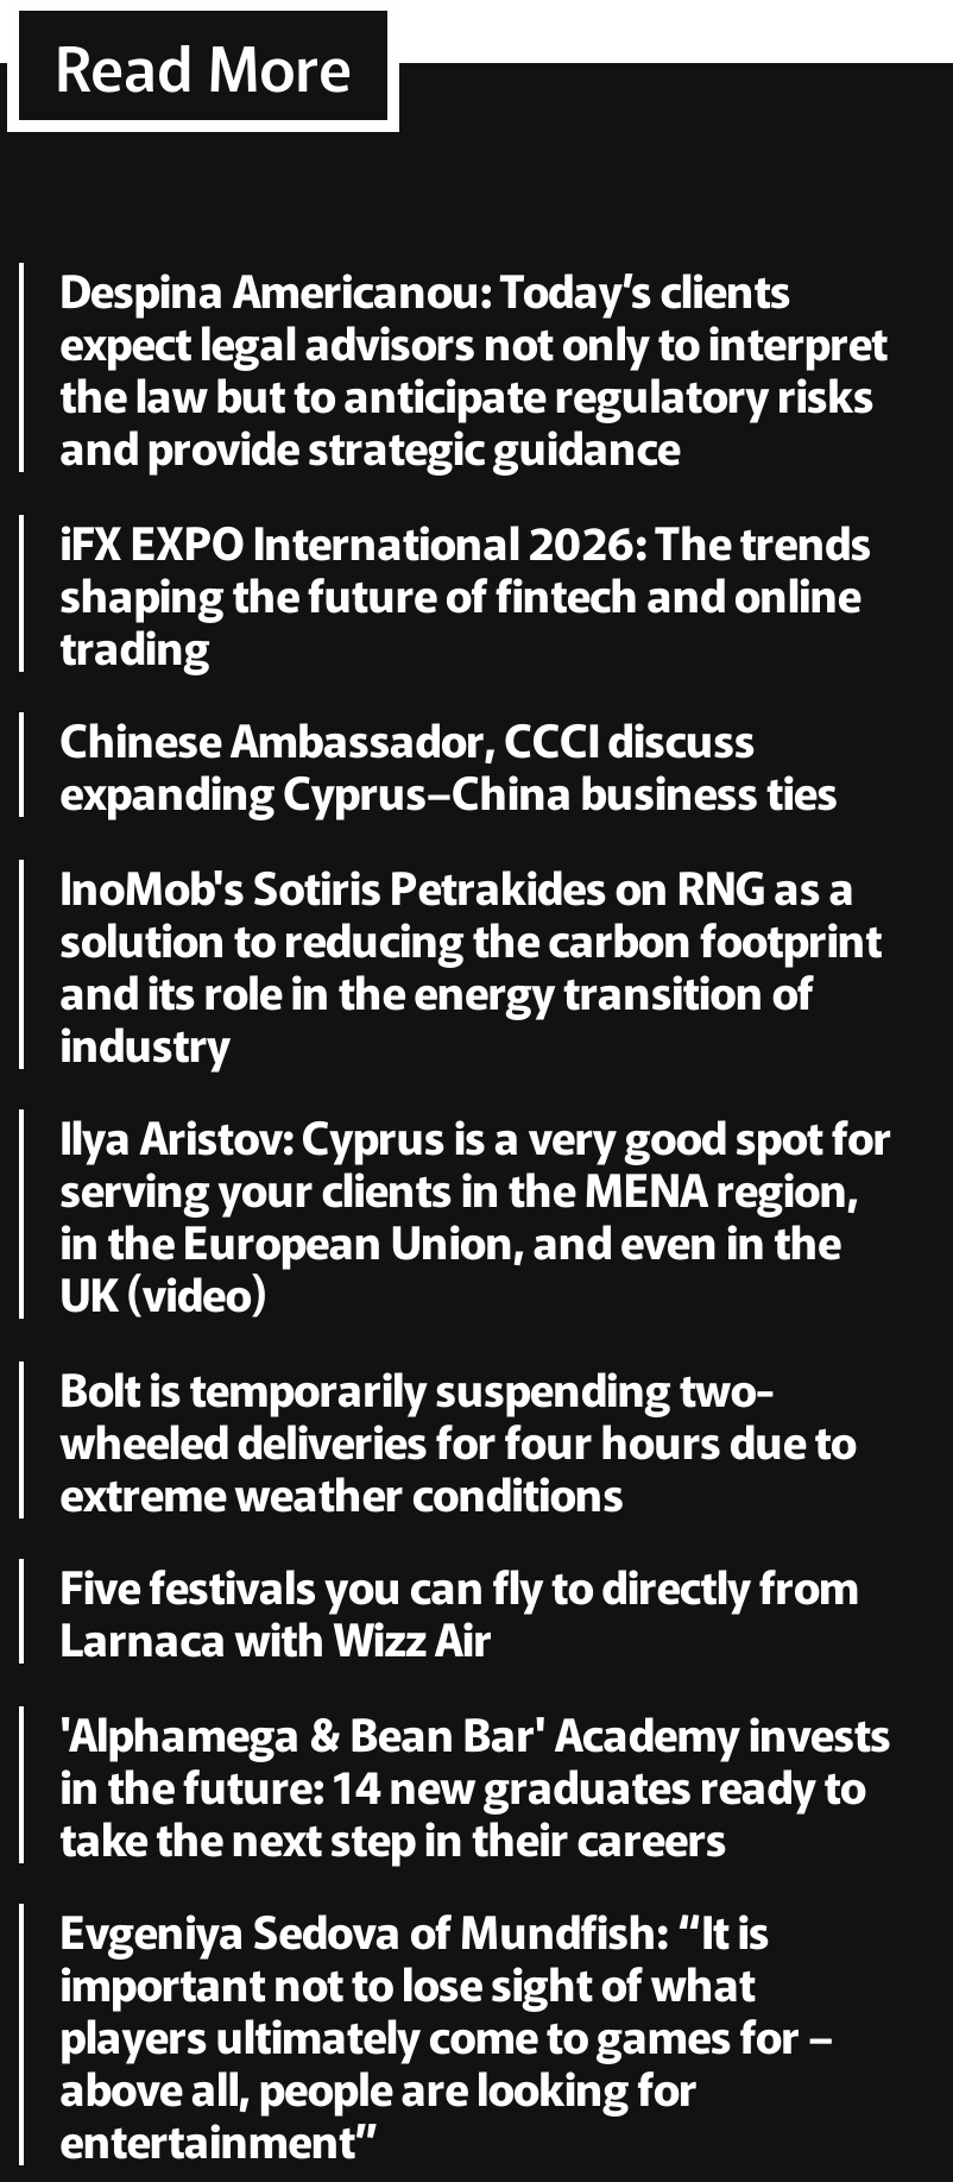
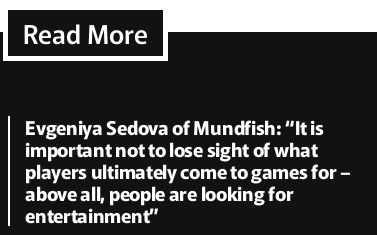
[60,256,891,1868] Despina Americanou: Today’s clients | expect legal advisors not only to interpret | the law but to anticipate regulatory risks | and provide strategic guidance | iFX EXPO International 2026: The trends | shaping the future of fintech and online | trading | Chinese Ambassador, CCCI discuss | expanding Cyprus–China business ties | InoMob's Sotiris Petrakides on RNG as a | solution to reducing the carbon footprint | and its role in the energy transition of | industry | Ilya Aristov: Cyprus is a very good spot for | serving your clients in the MENA region, | in the European Union, and even in the | UK (video) | Bolt is temporarily suspending two- | wheeled deliveries for four hours due to | extreme weather conditions | Five festivals you can fly to directly from | Larnaca with Wizz Air | 'Alphamega & Bean Bar' Academy invests | in the future: 14 new graduates ready to | take the next step in their careers -> none

